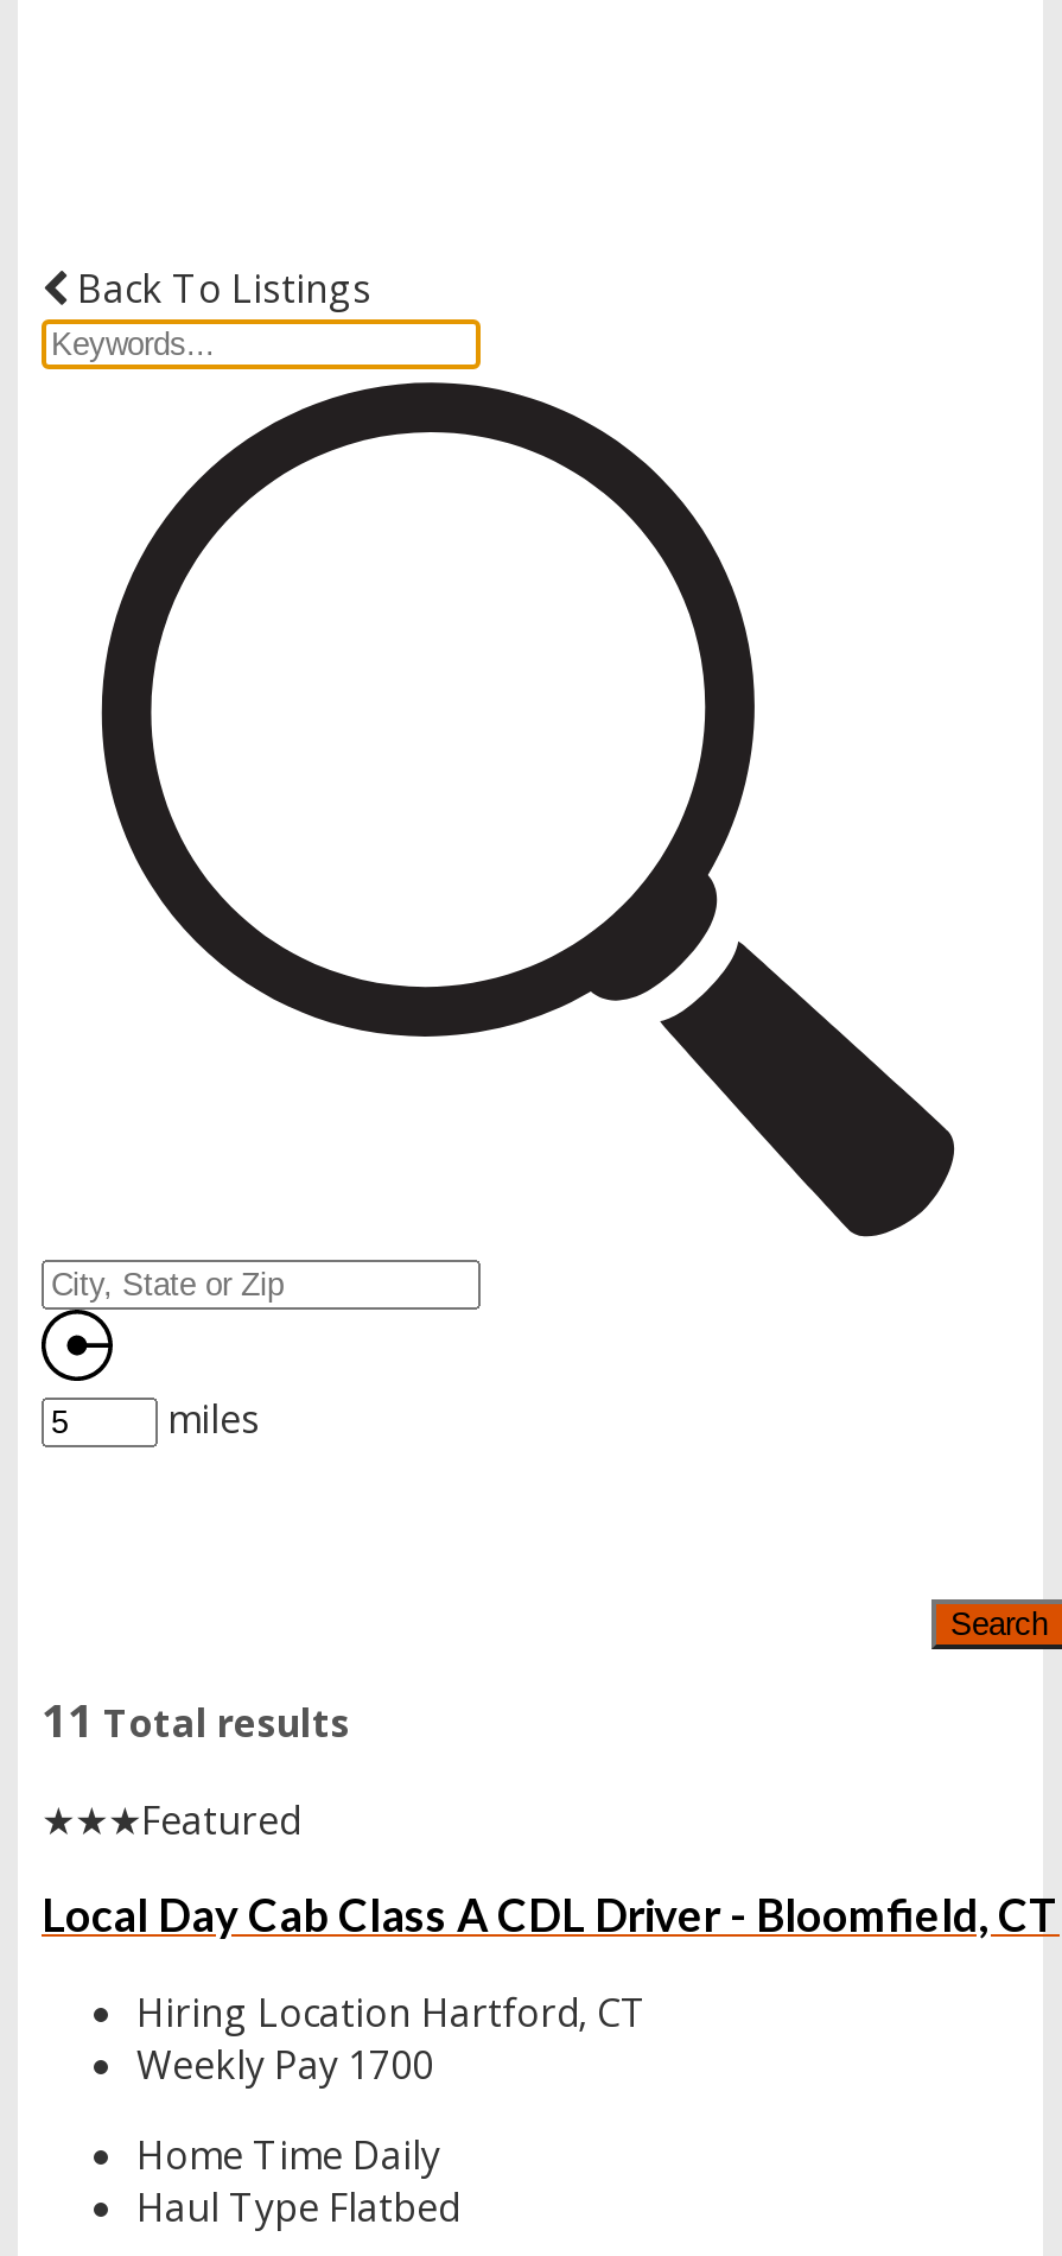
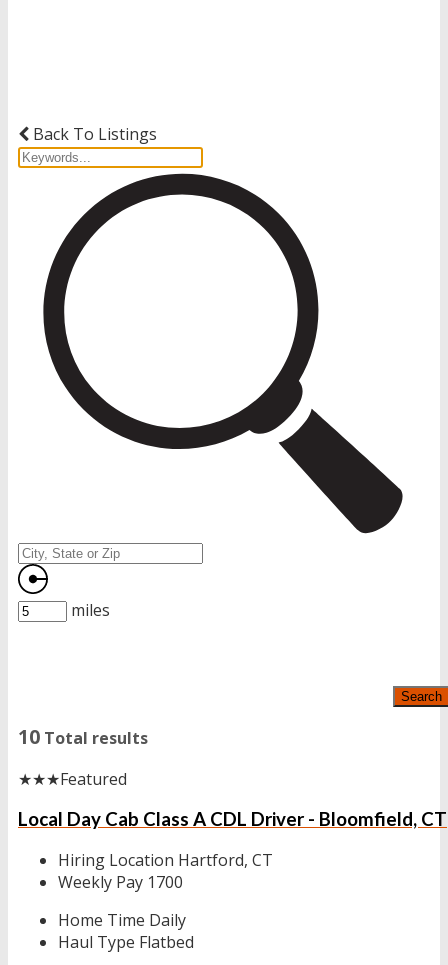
[42,1686,350,1750] 11 Total results -> [18,722,148,749] 10 Total results

